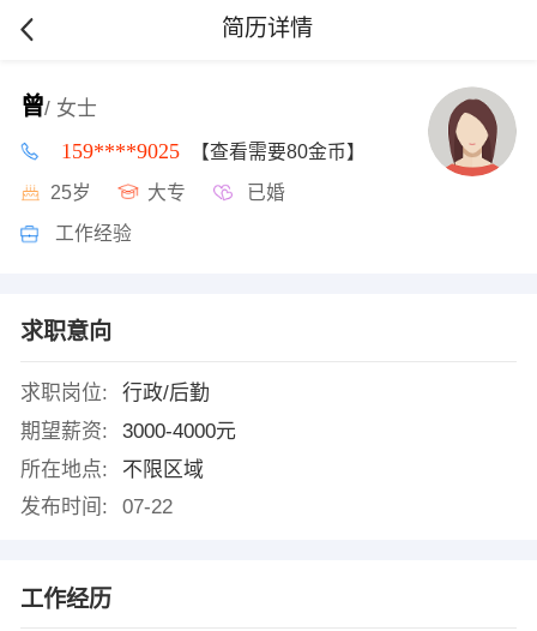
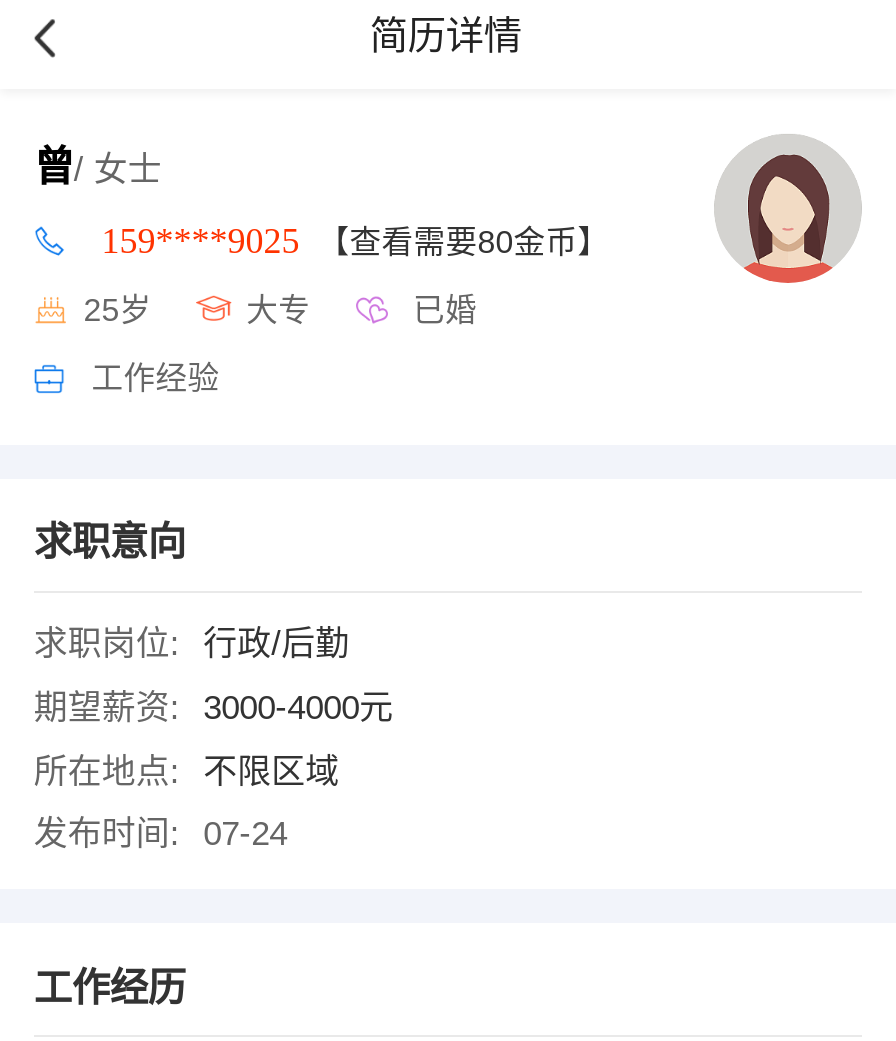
[20,496,172,519] 发布时间: 07-22 -> [34,816,287,854] 发布时间: 07-24

